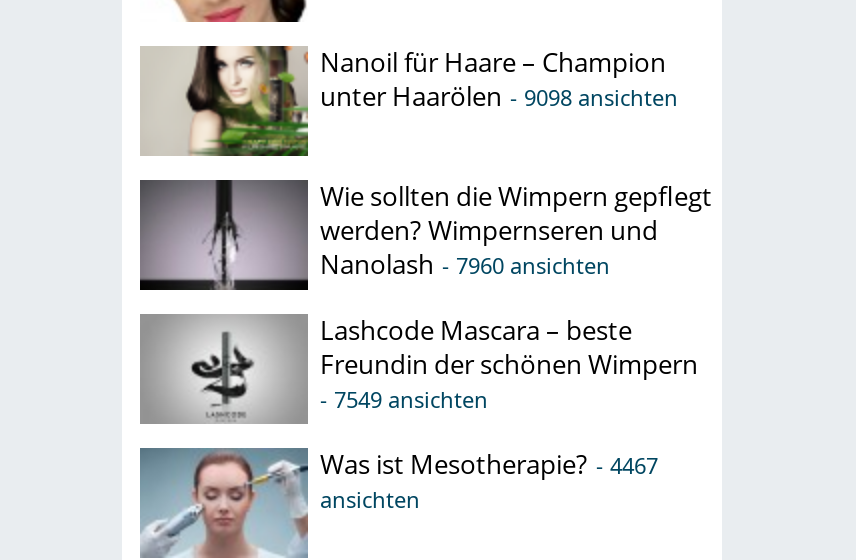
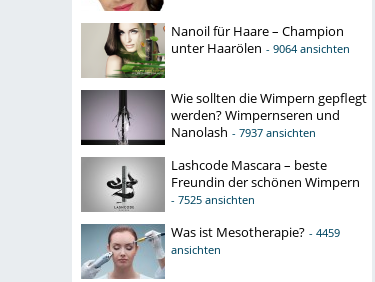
[320,78,678,114] unter Haarölen - 9098 ansichten -> [171,39,350,57] unter Haarölen - 9064 ansichten
[320,246,610,282] Nanolash - 7960 ansichten -> [171,123,316,141] Nanolash - 7937 ansichten
[320,384,488,414] - 7549 ansichten -> [171,192,255,207] - 7525 ansichten
[320,446,658,482] Was ist Mesotherapie? - 4467 -> [171,223,340,241] Was ist Mesotherapie? - 4459

